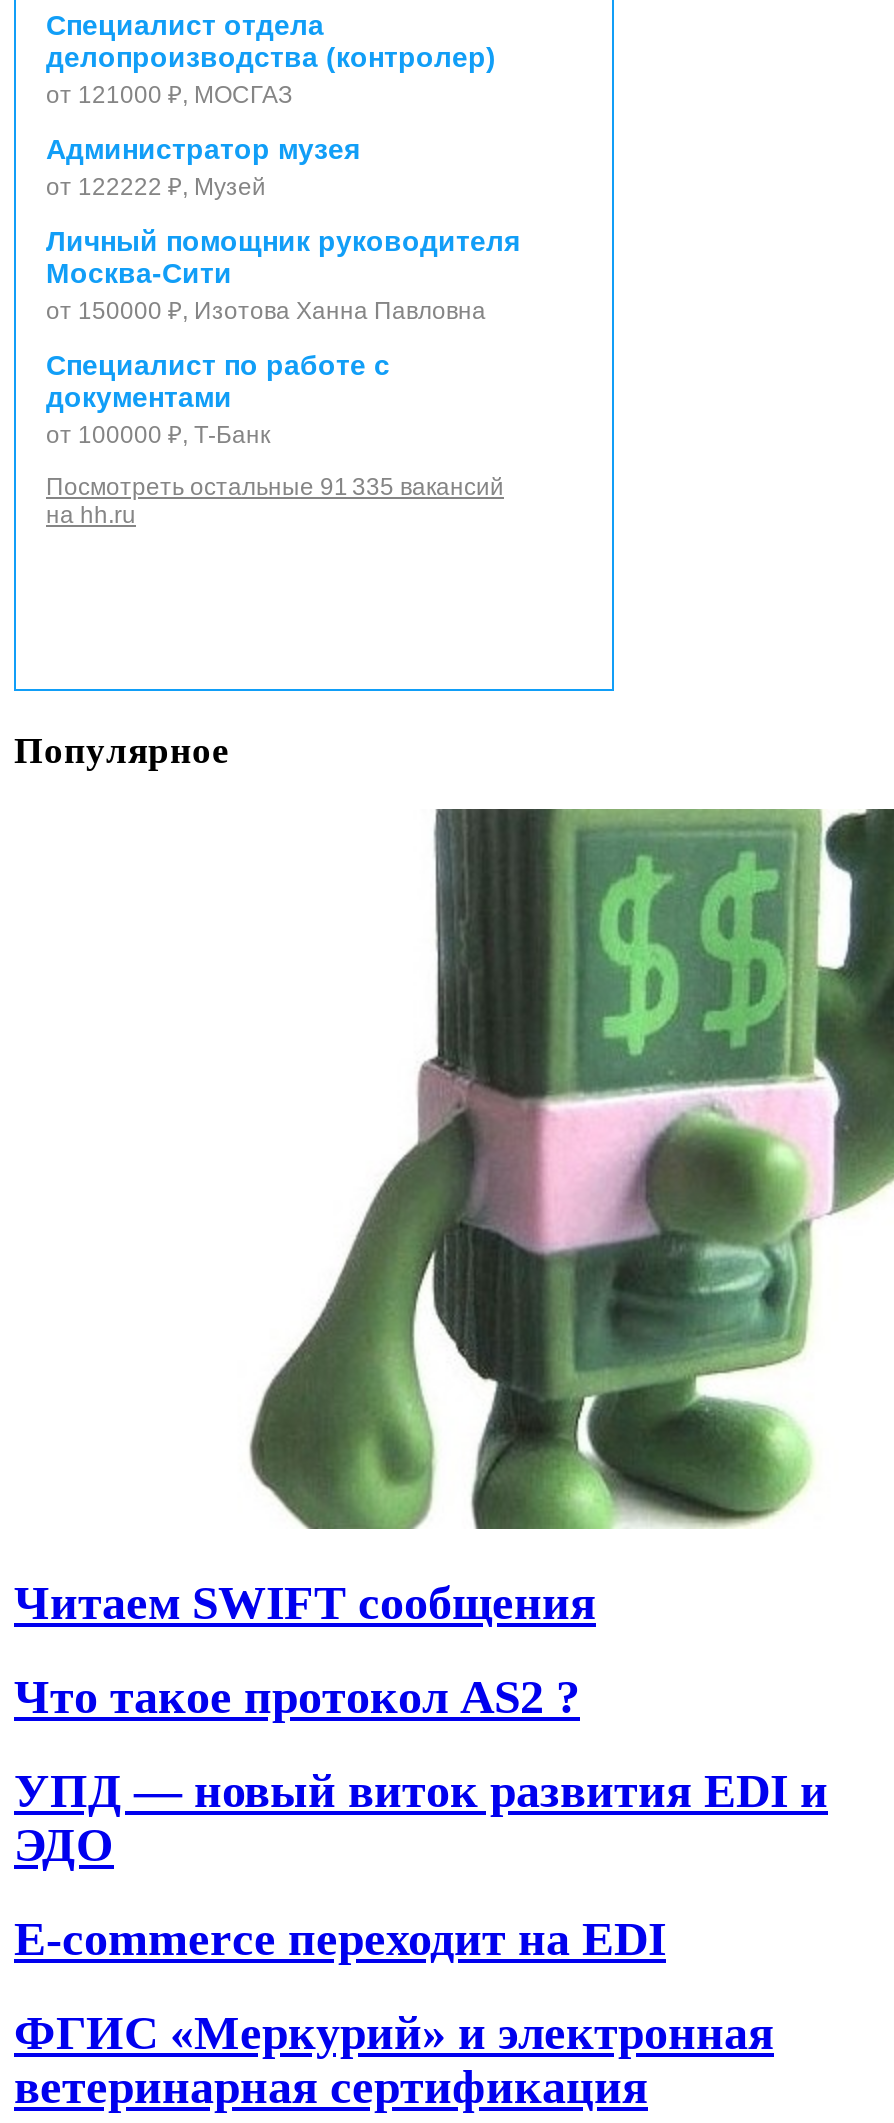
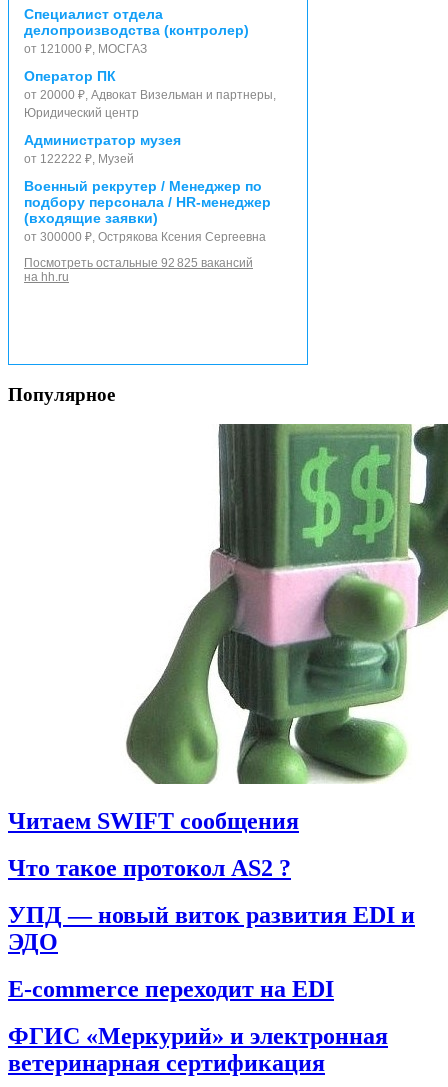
none -> [24,68,276,120] Оператор ПК | от 20000 ₽, Адвокат Визельман и партнеры, | Юридический центр
moved [46,133,360,201] -> [24,132,181,166]: Администратор музея | от 122222 ₽, Музей
[46,225,520,501] Личный помощник руководителя | Москва-Сити | от 150000 ₽, Изотова Ханна Павловна | Специалист по работе с | документами | от 100000 ₽, Т-Банк | Посмотреть остальные 91 335 вакансий -> [24,178,271,270] Военный рекрутер / Менеджер по | подбору персонала / HR-менеджер | (входящие заявки) | от 300000 ₽, Острякова Ксения Сергеевна | Посмотреть остальные 92 825 вакансий

